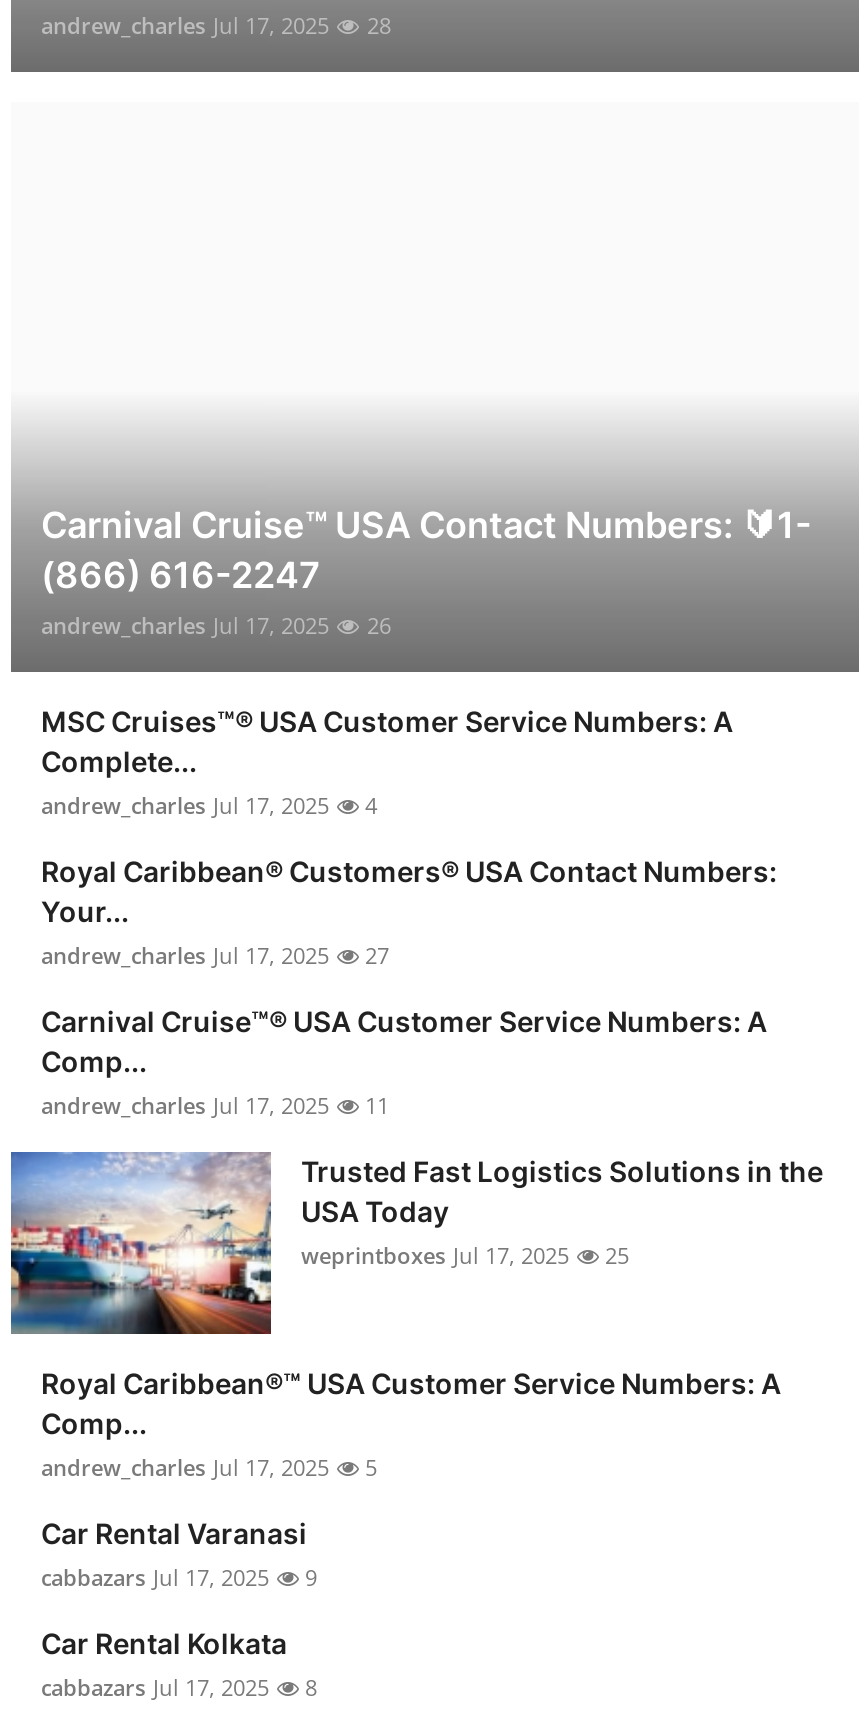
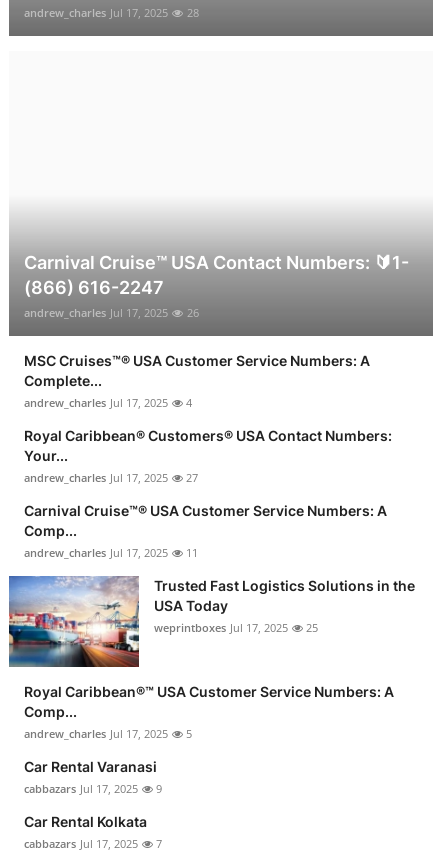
[41,1673,317,1703] cabbazars Jul 17, 2025 8 -> [24,836,162,851] cabbazars Jul 17, 2025 7

